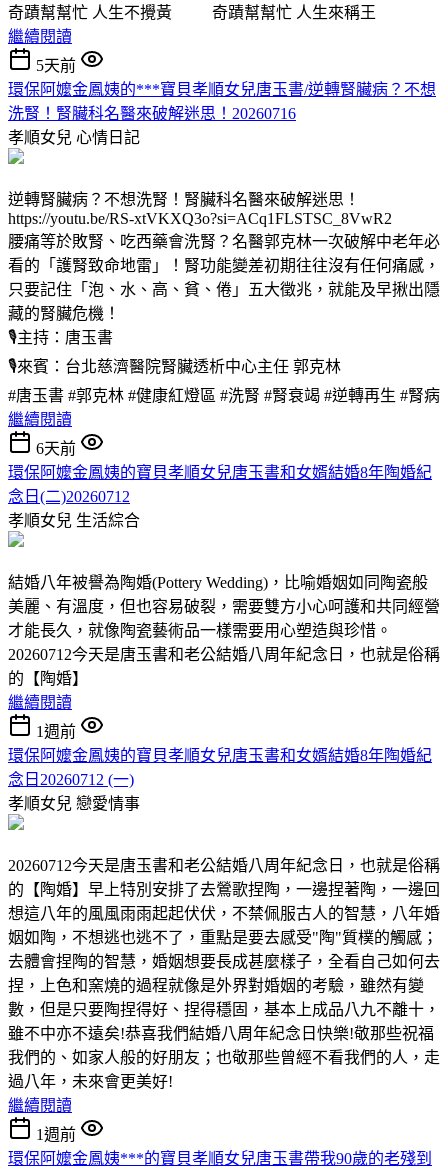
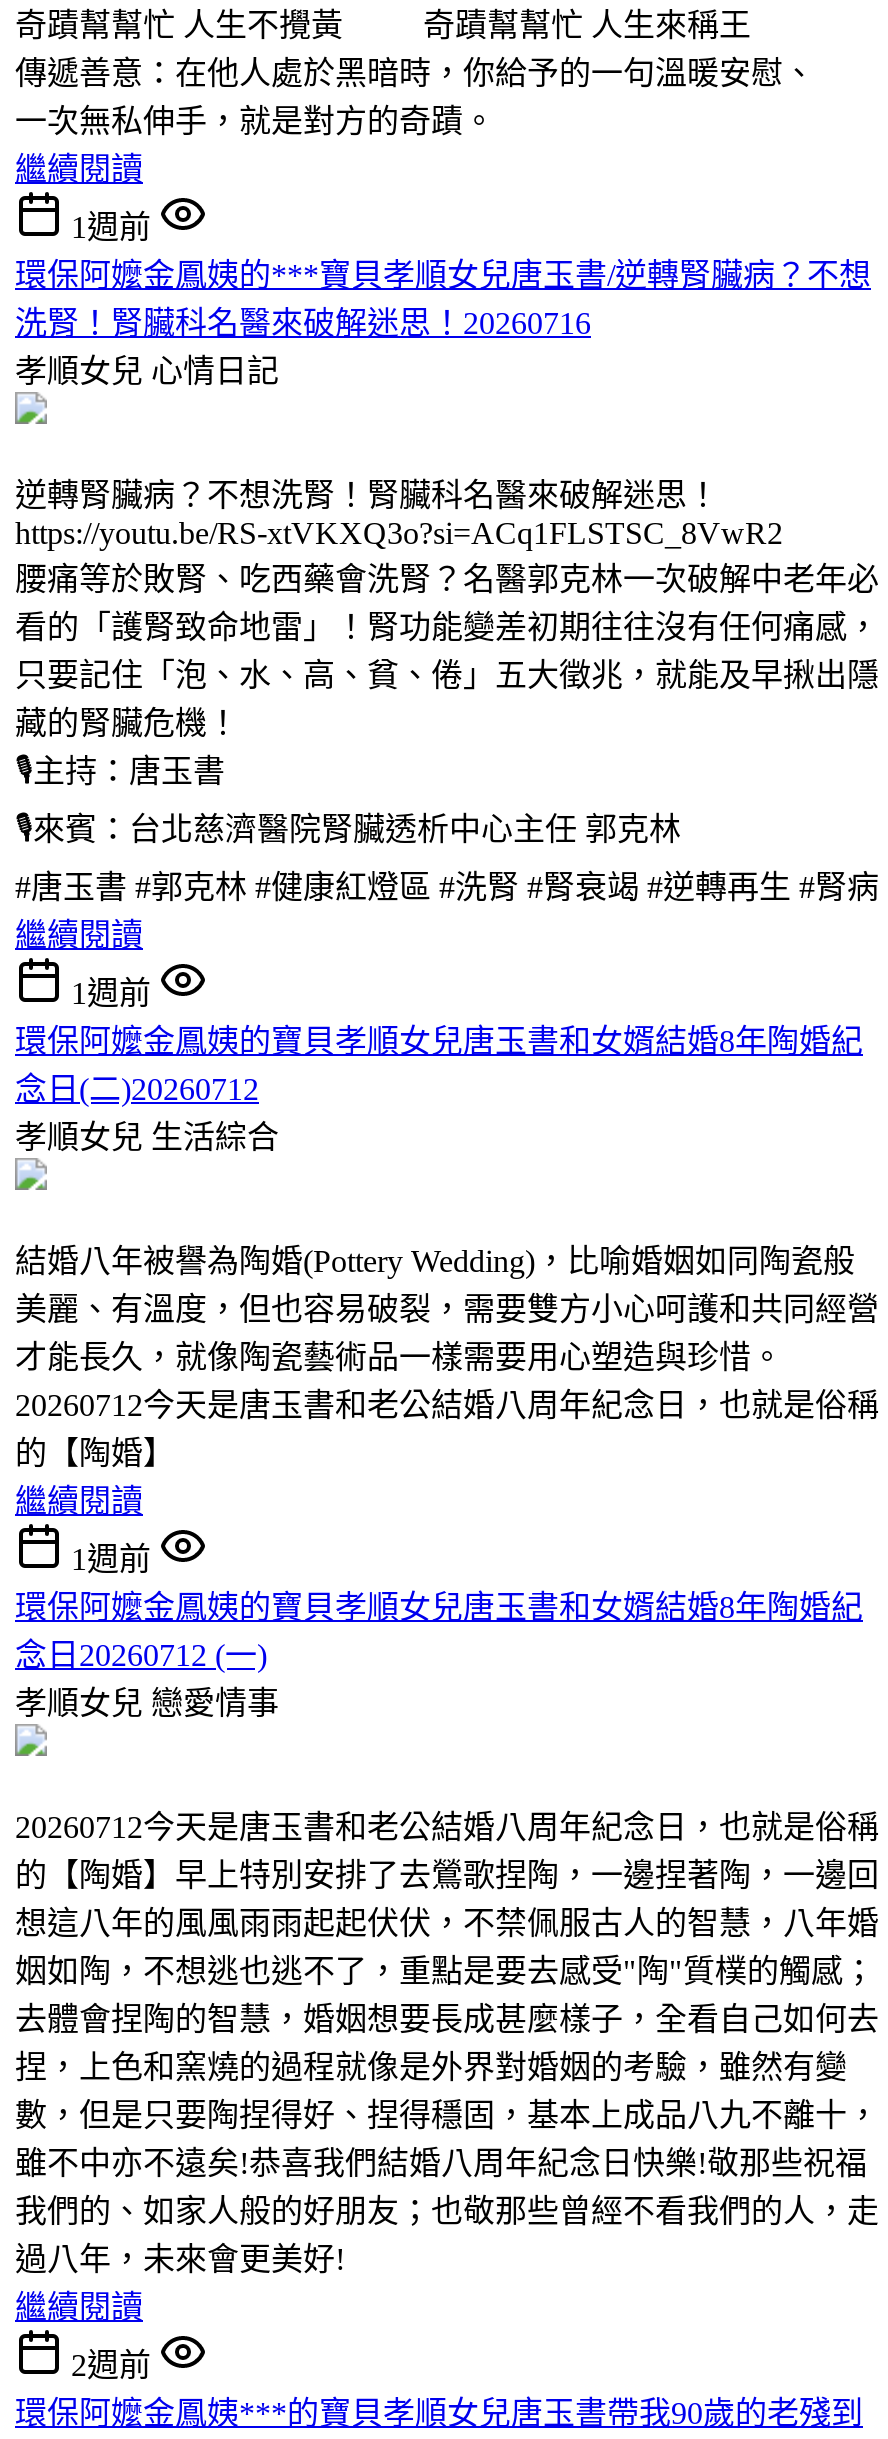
none -> [15,56,815,138] 傳遞善意：在他人處於黑暗時，你給予的一句溫暖安慰、 | 一次無私伸手，就是對方的奇蹟。
[36,57,76,74] 5天前 -> [71,210,151,244] 1週前
[36,440,76,457] 6天前 -> [71,976,151,1010] 1週前
[36,1126,76,1143] 1週前 -> [71,2348,151,2382] 2週前

